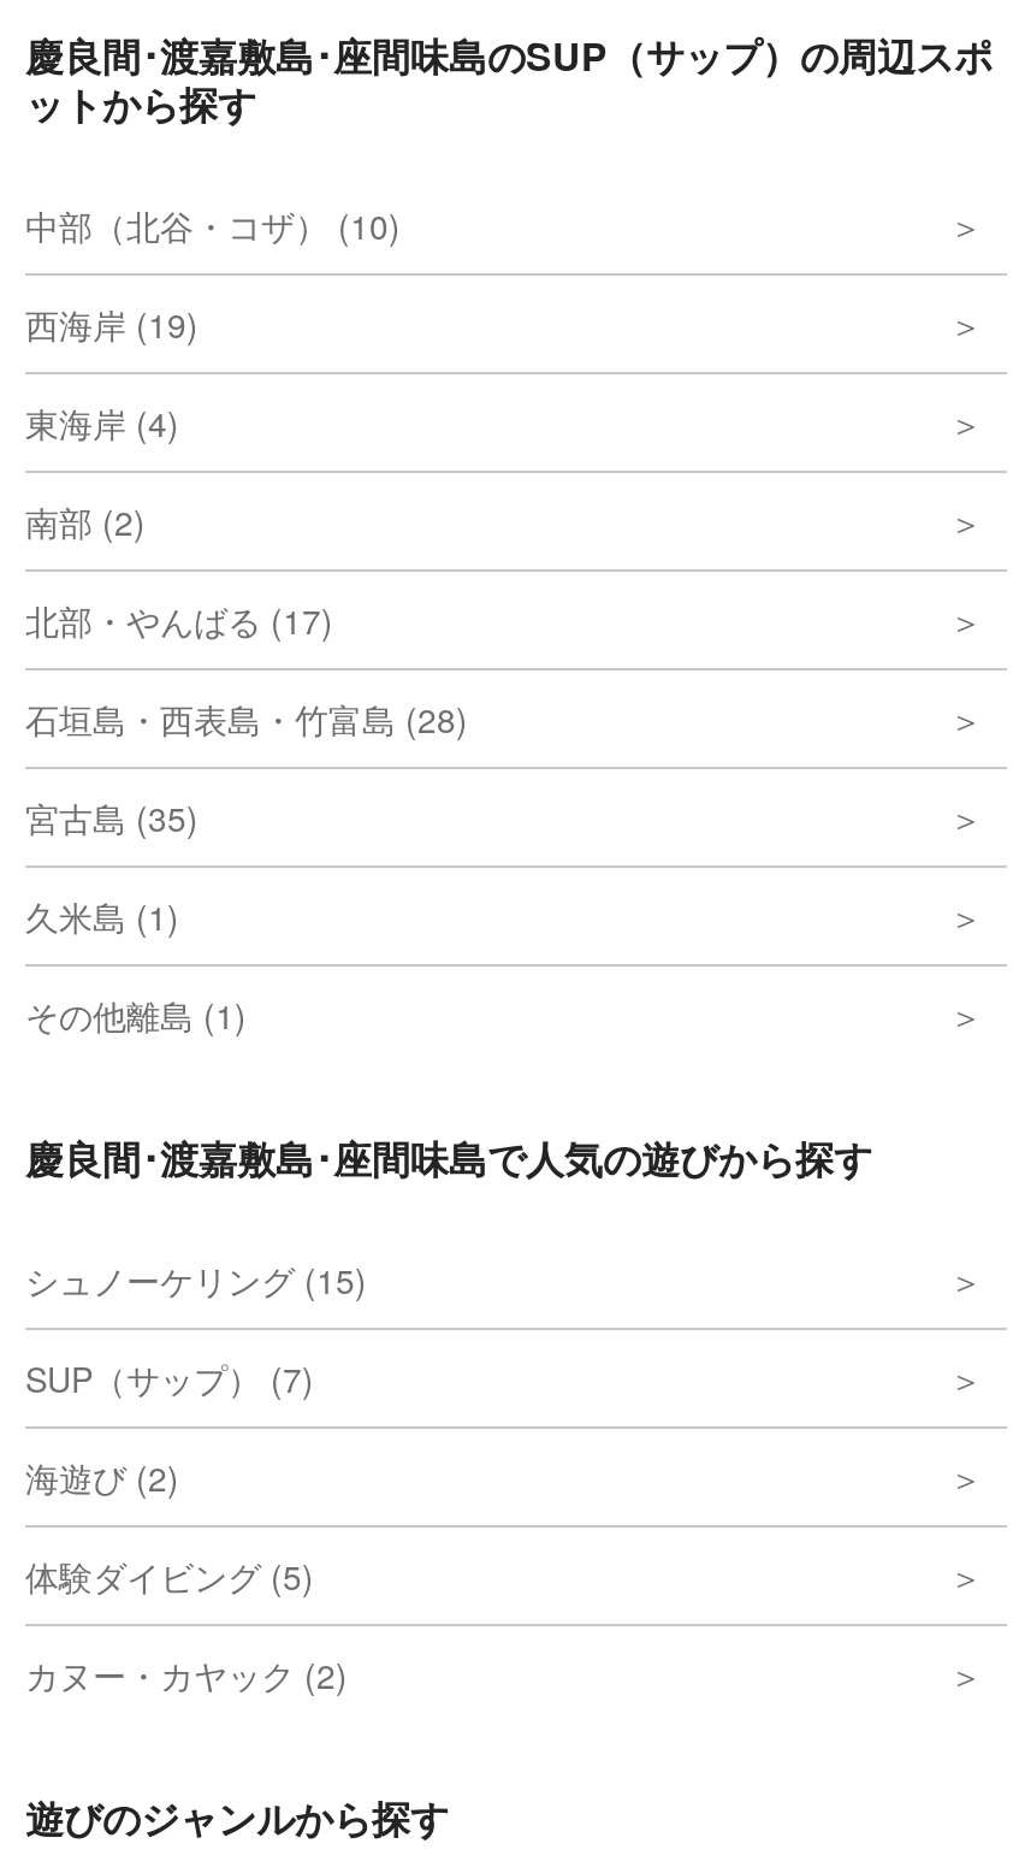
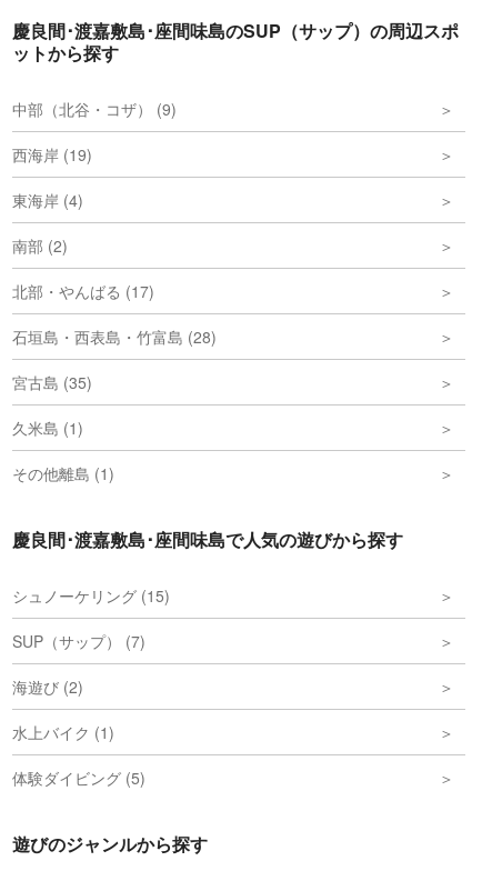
[25,201,401,249] 中部（北谷・コザ） (10) -> [12,98,177,120] 中部（北谷・コザ） (9)
none -> [12,721,114,743] 水上バイク (1)
moved [25,1552,314,1600] -> [12,767,145,789]: 体験ダイビング (5)
[25,1650,348,1698] カヌー・カヤック (2) -> none

